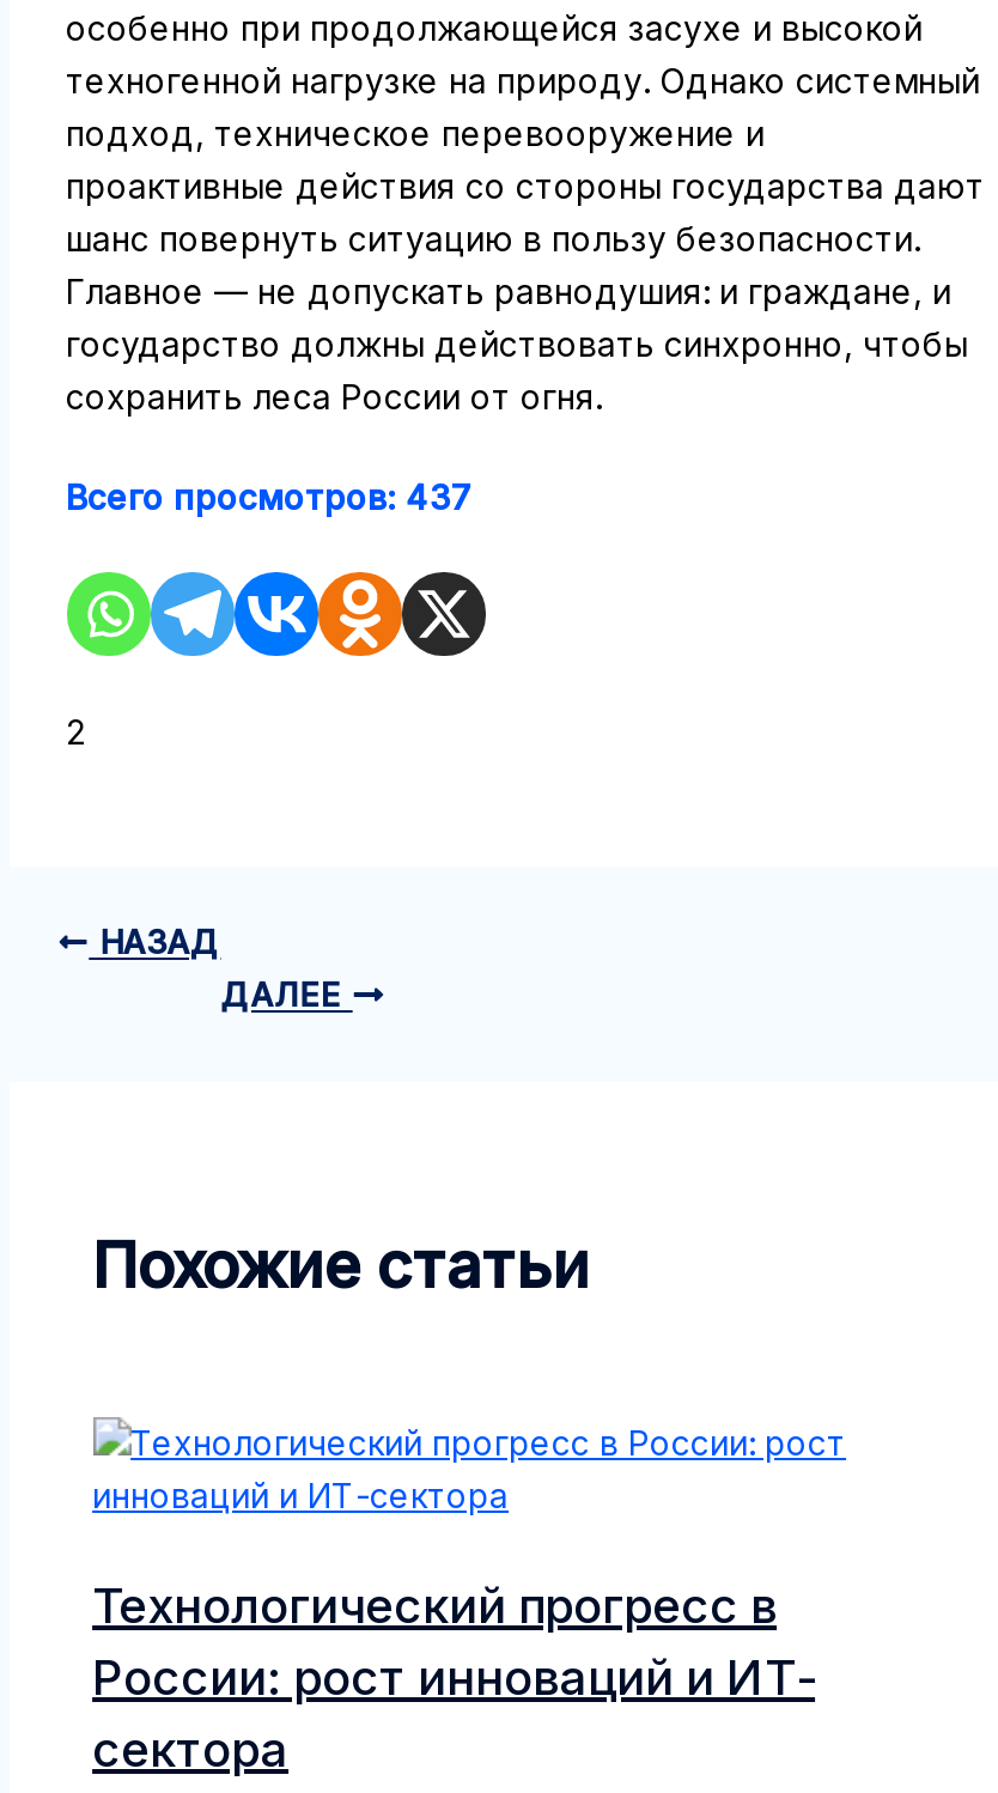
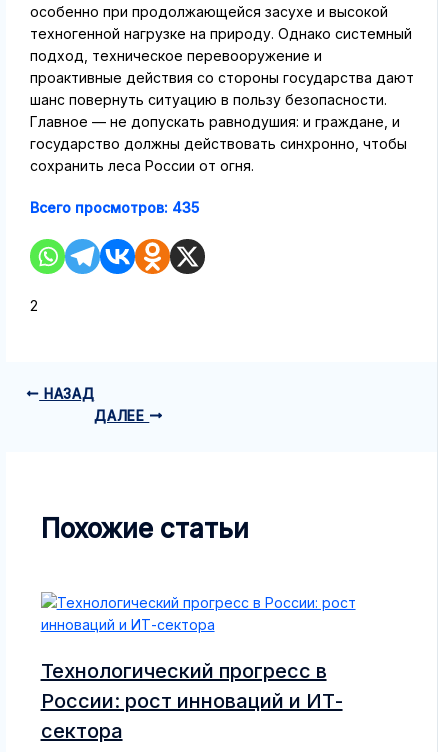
[66,476,473,516] Всего просмотров: 437 -> [29,199,198,216] Всего просмотров: 435

